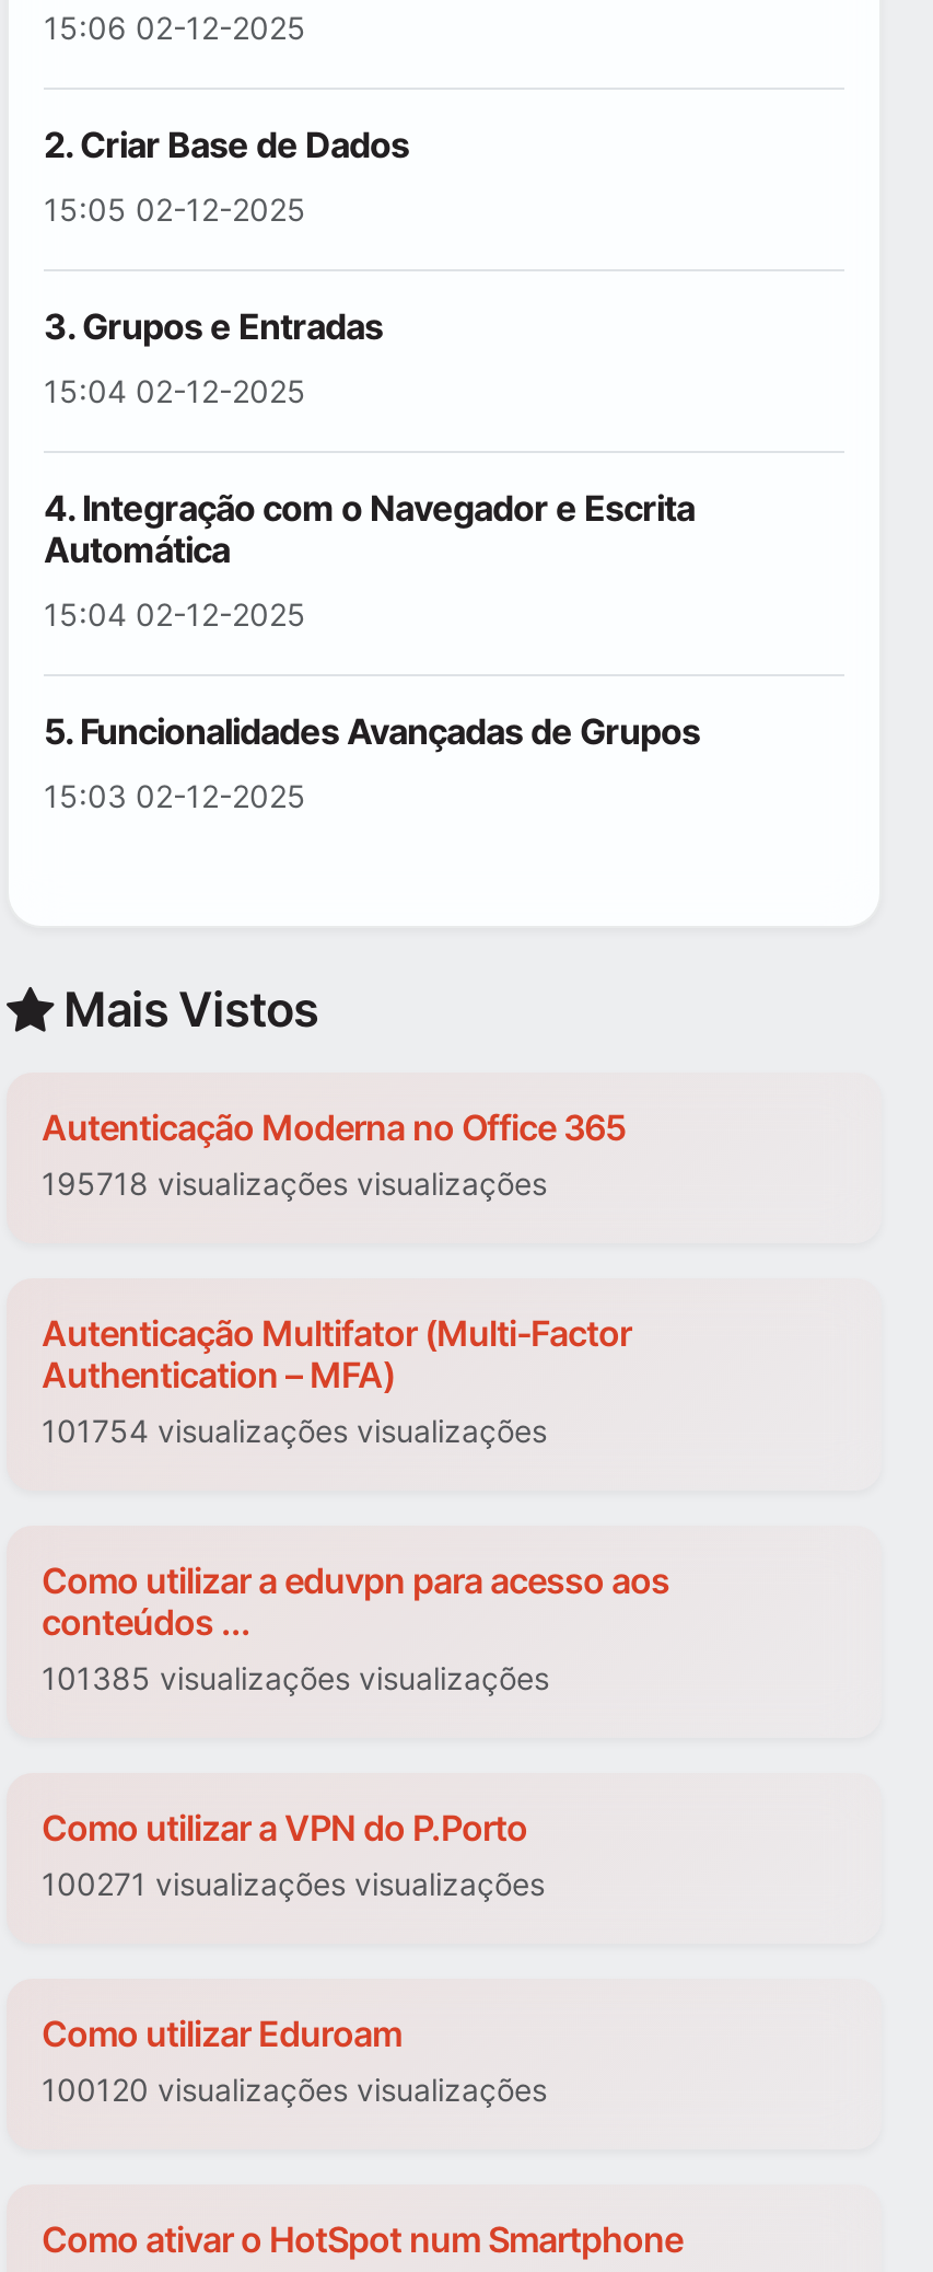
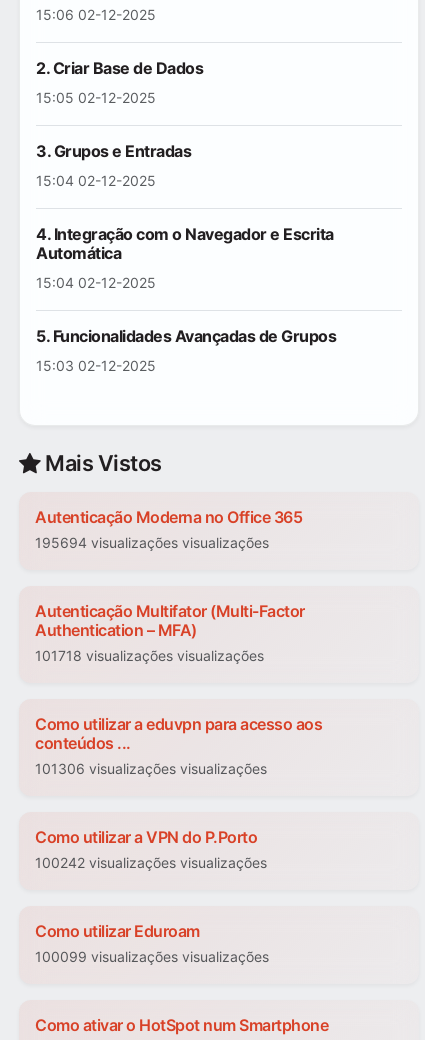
[42,1166,547,1203] 195718 visualizações visualizações -> [35,534,269,551] 195694 visualizações visualizações
[42,1413,547,1450] 101754 visualizações visualizações -> [35,647,264,664] 101718 visualizações visualizações
[42,1660,549,1697] 101385 visualizações visualizações -> [35,760,267,777] 101306 visualizações visualizações
[42,1866,545,1903] 100271 visualizações visualizações -> [35,854,267,871] 100242 visualizações visualizações
[42,2072,547,2109] 100120 visualizações visualizações -> [35,948,269,965] 100099 visualizações visualizações

